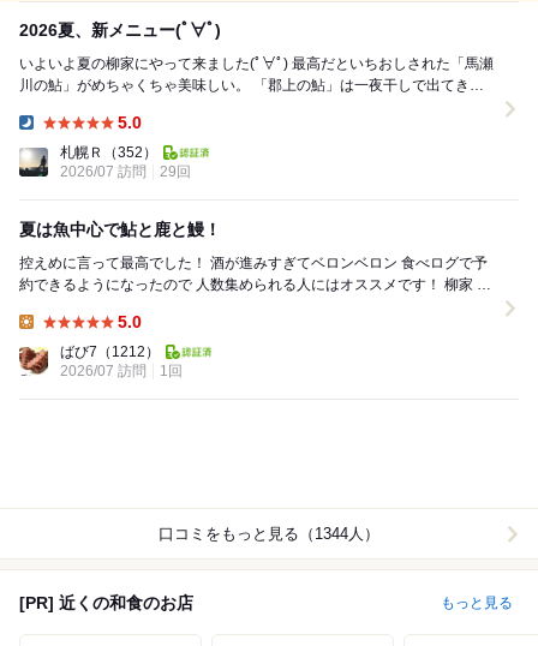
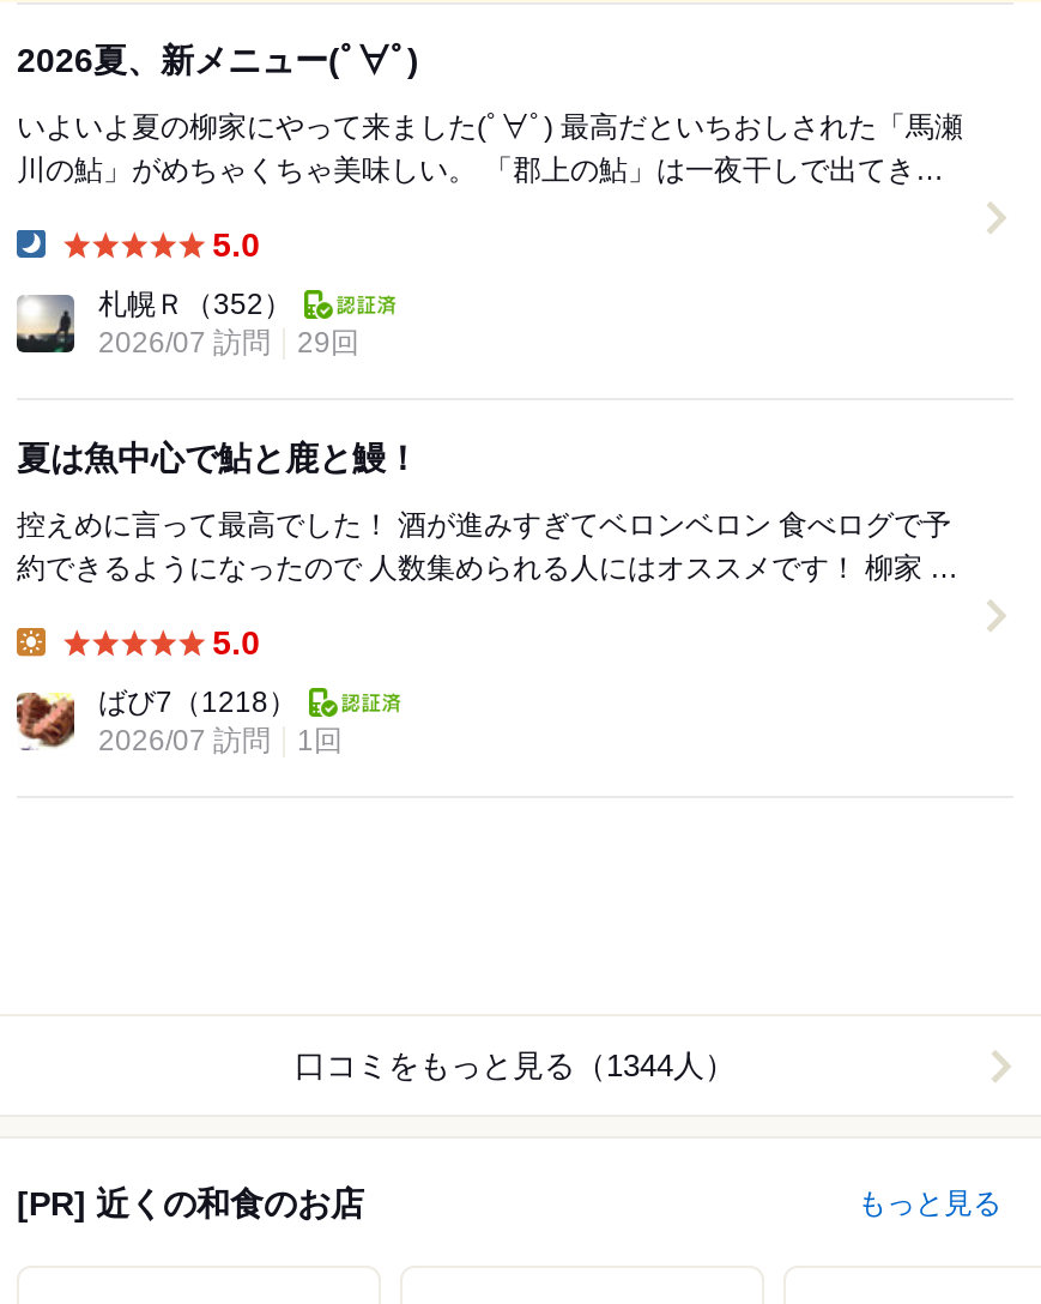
[60,344,160,360] ばび7（1212） -> [98,686,297,720] ばび7（1218）

